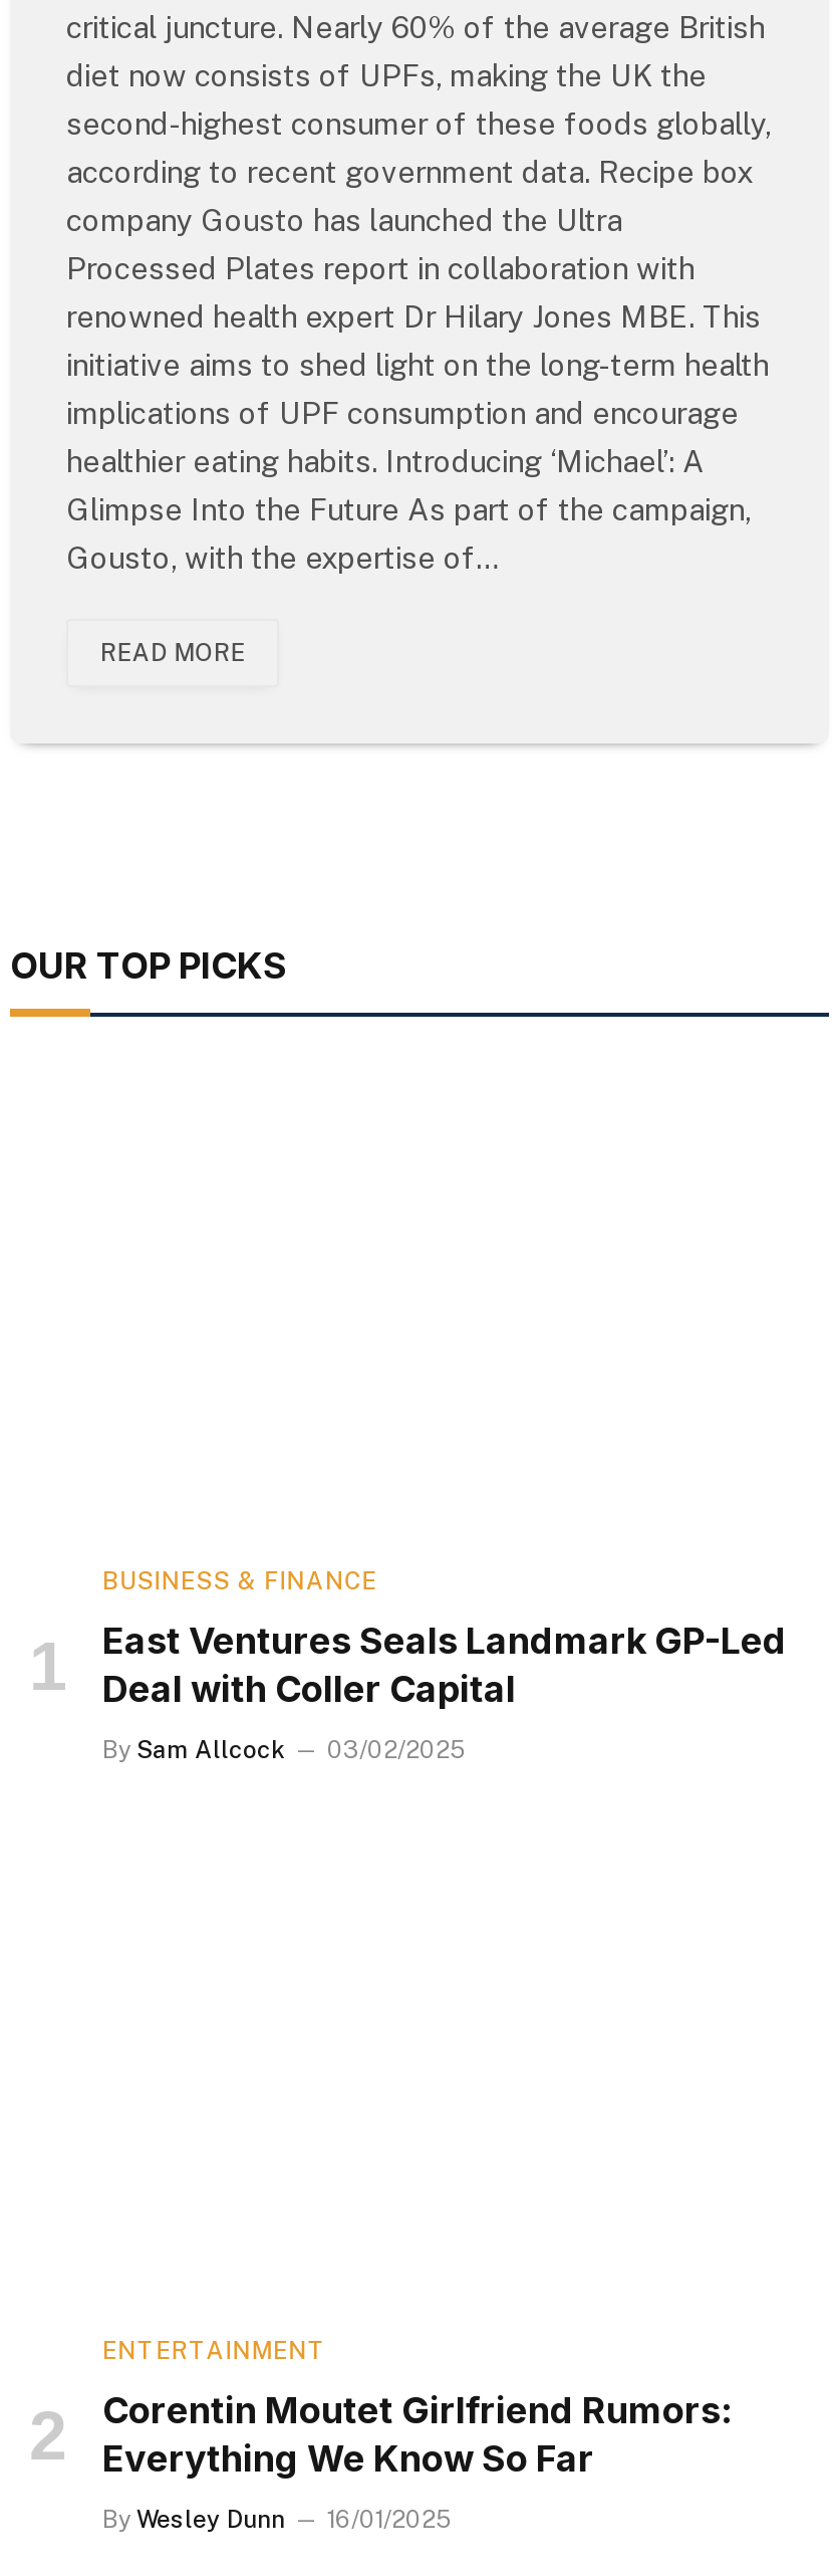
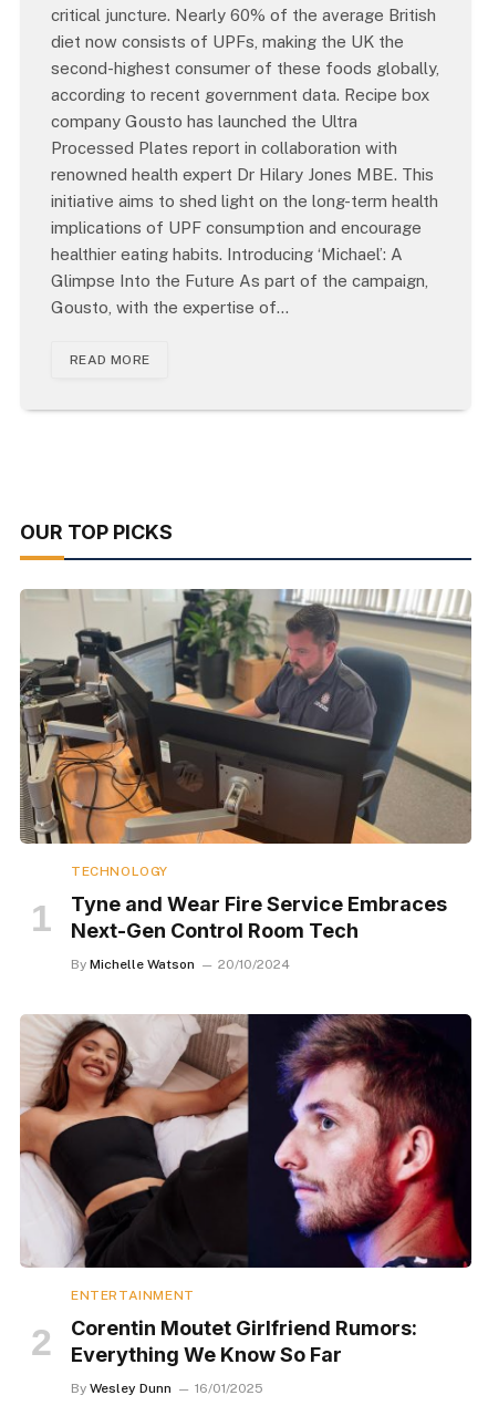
none -> [19,588,473,845] [image]
none -> [19,1013,473,1269] [image]
[102,1567,377,1595] BUSINESS & FINANCE -> [71,863,168,879] TECHNOLOGY
[102,1619,787,1709] East Ventures Seals Landmark GP-Led | Deal with Coller Capital -> [71,892,447,942] Tyne and Wear Fire Service Embraces | Next-Gen Control Room Tech
[102,1735,466,1764] By Sam Allcock | 03/02/2025 -> [71,956,290,972] By Michelle Watson | 20/10/2024

